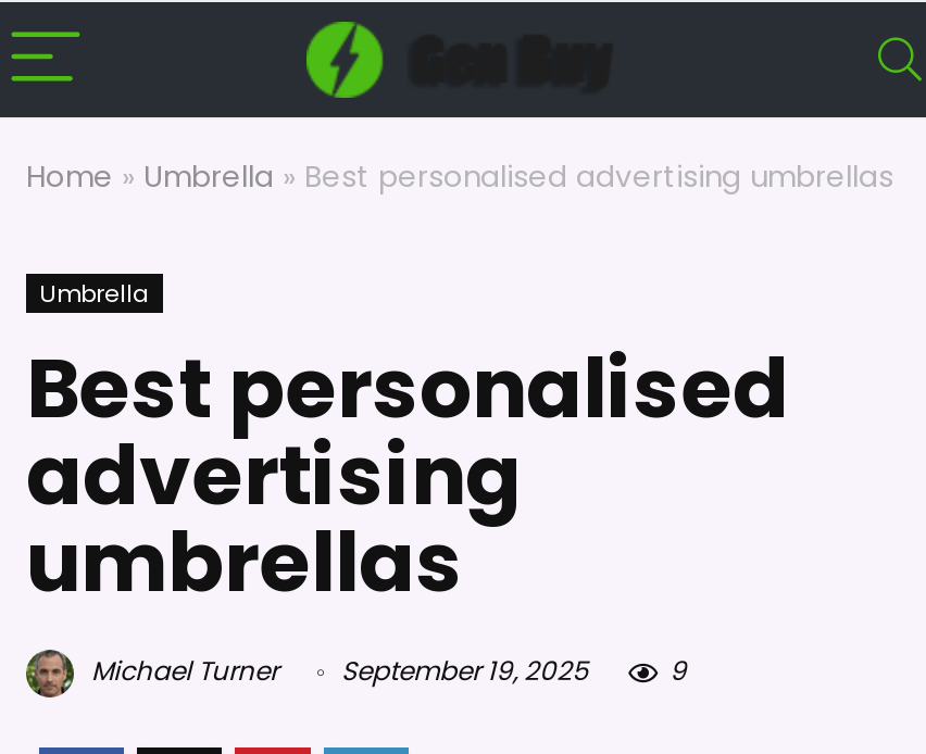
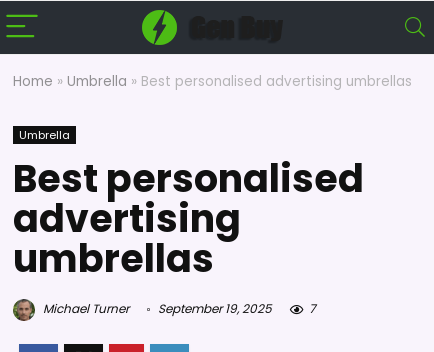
[670,653,687,689] 9 -> [309,300,316,317] 7

